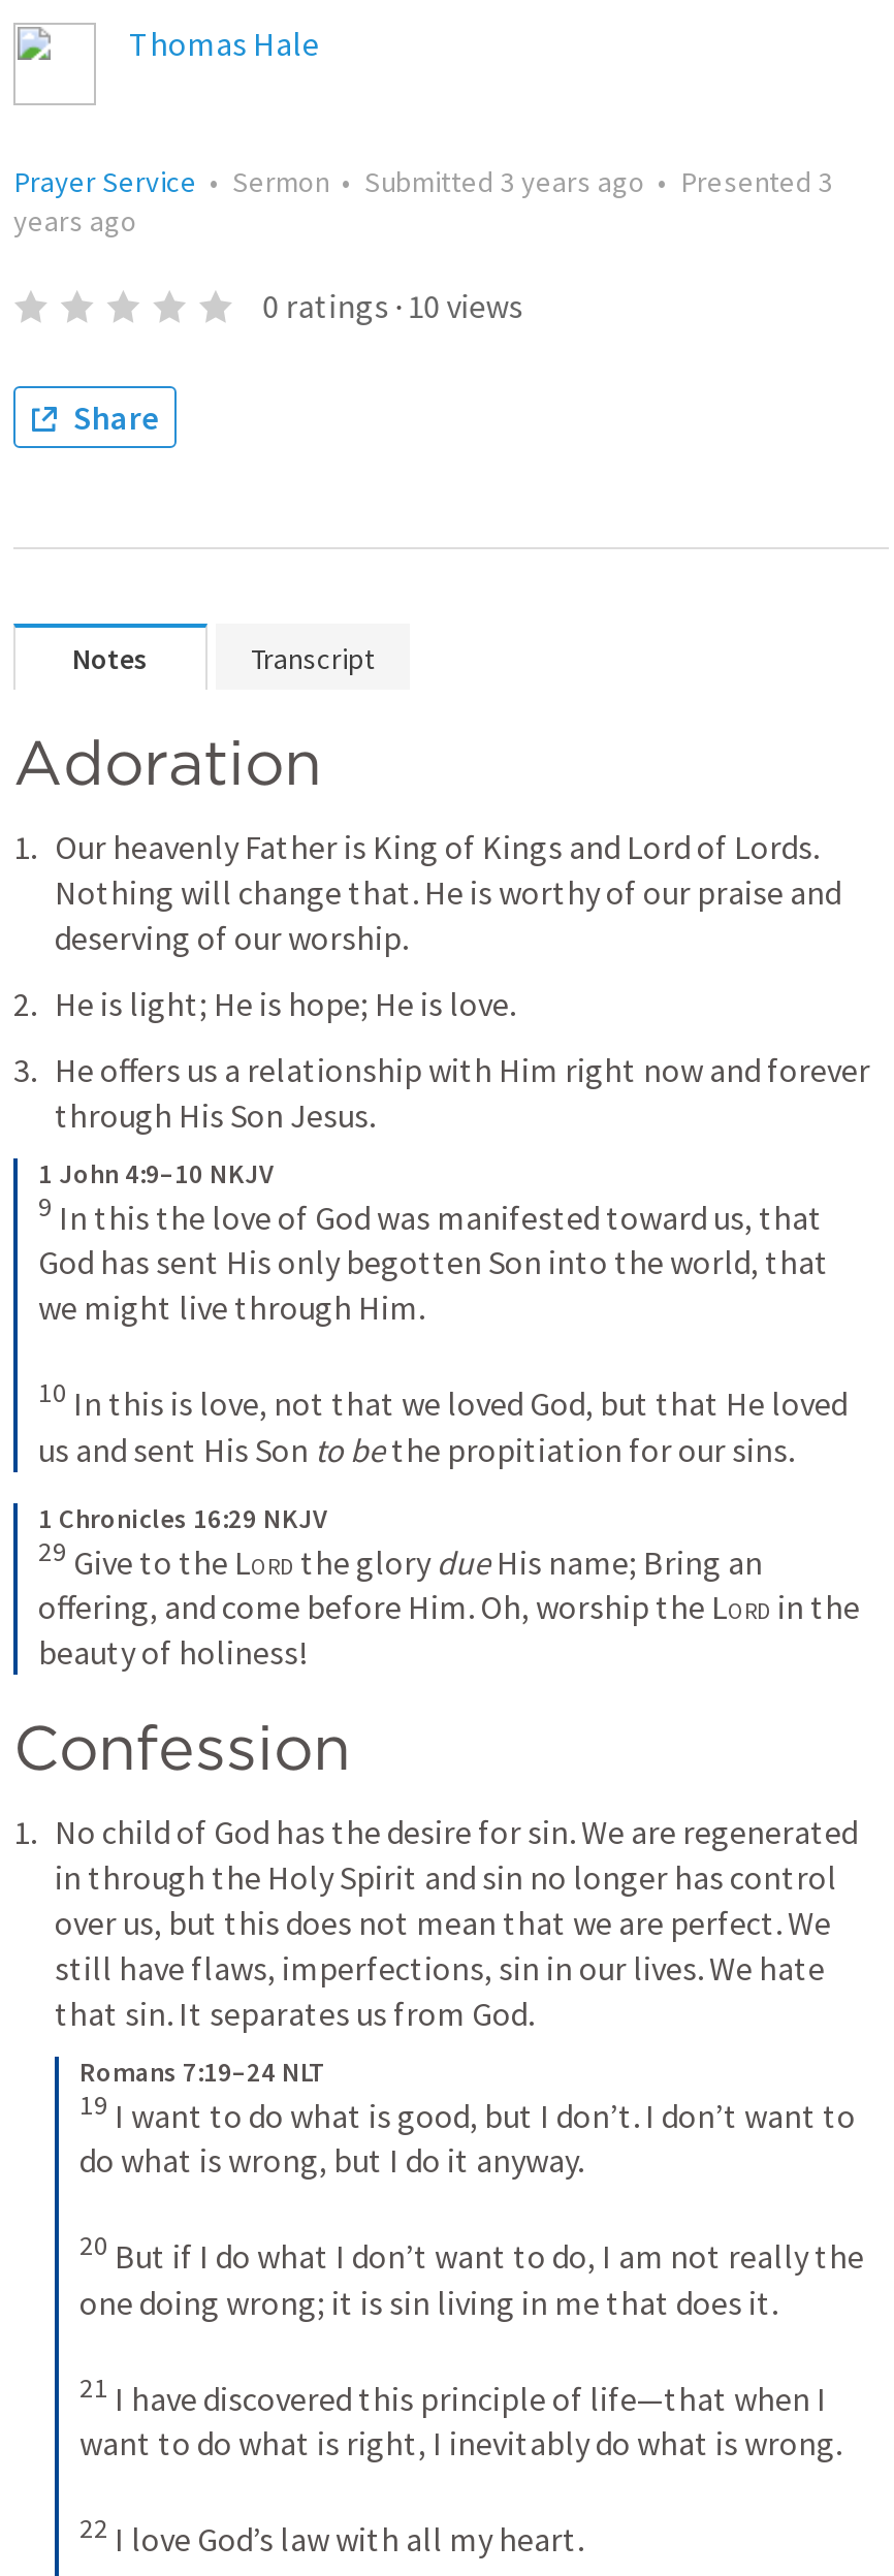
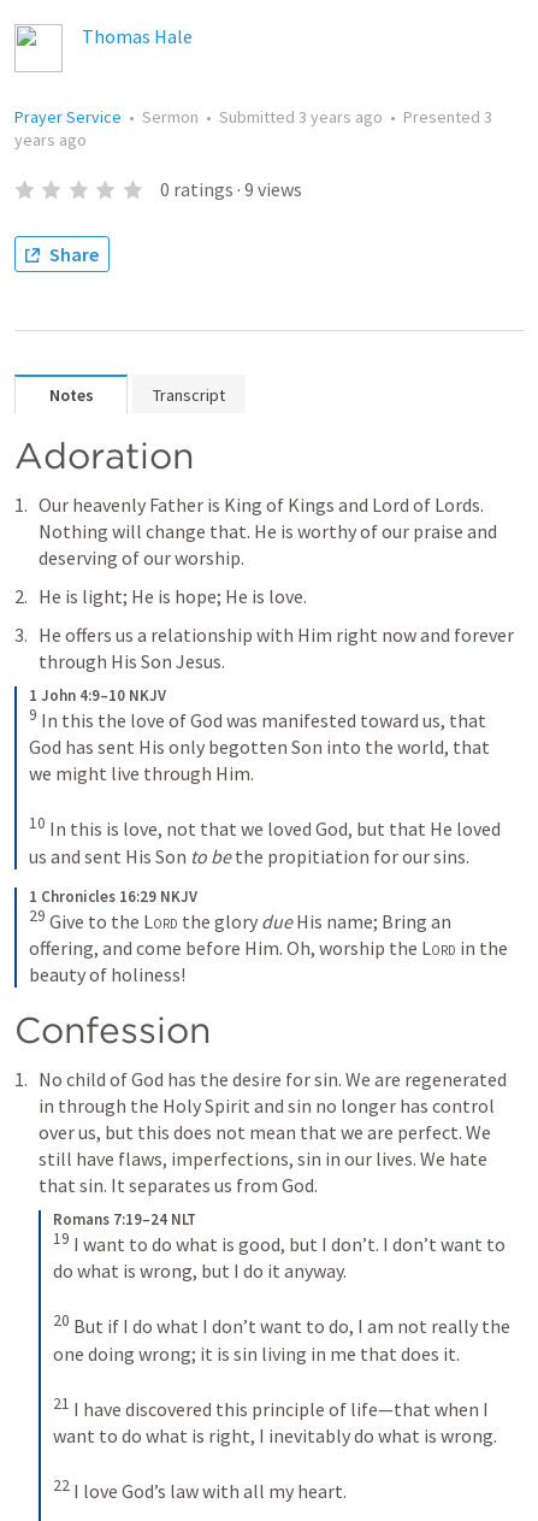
[263,285,523,326] 0 ratings · 10 views -> [160,177,302,201] 0 ratings · 9 views

